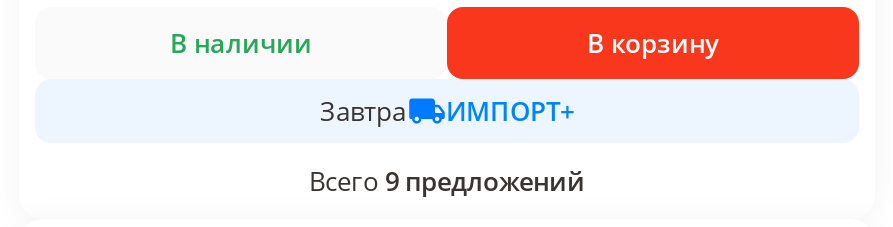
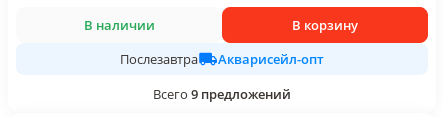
[320,92,574,129] Завтра | ИМПОРТ+ -> [120,49,324,68] Послезавтра | Акварисейл-опт

